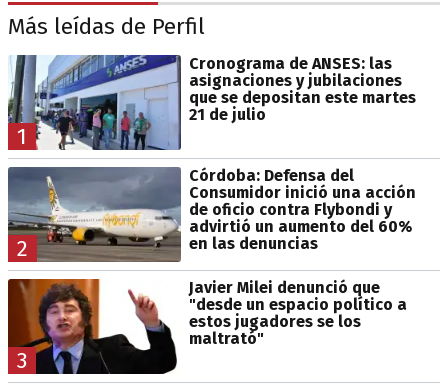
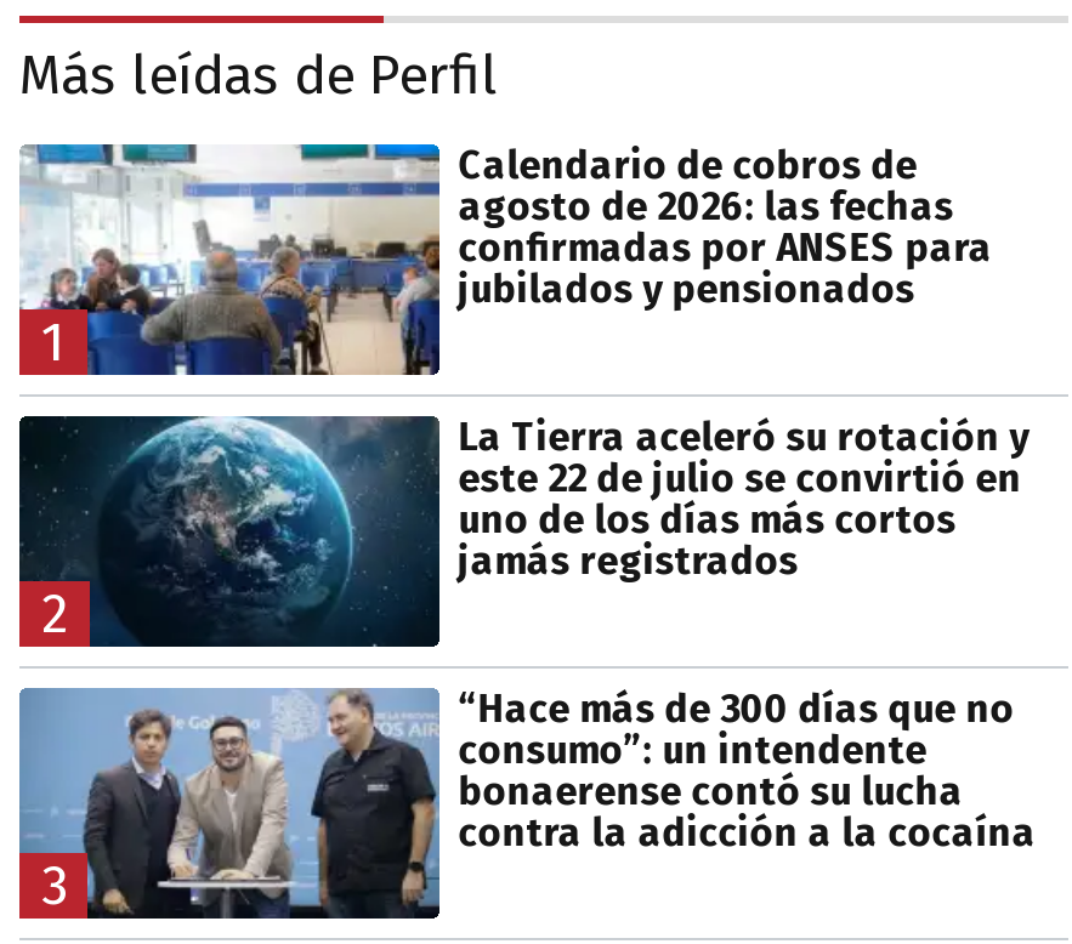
[7,54,416,151] [image] | Cronograma de ANSES: las | asignaciones y jubilaciones | que se depositan este martes | 21 de julio -> [19,141,993,377] [image] | Calendario de cobros de | agosto de 2026: las fechas | confirmadas por ANSES para | jubilados y pensionados
[8,166,416,263] [image] | Córdoba: Defensa del | Consumidor inició una acción | de oficio contra Flybondi y | advirtió un aumento del 60% | en las denuncias -> [19,413,1029,649] [image] | La Tierra aceleró su rotación y | este 22 de julio se convirtió en | uno de los días más cortos | jamás registrados
[7,278,407,375] [image] | Javier Milei denunció que | "desde un espacio político a | estos jugadores se los | maltrató" -> [17,685,1036,921] [image] | “Hace más de 300 días que no | consumo”: un intendente | bonaerense contó su lucha | contra la adicción a la cocaína

